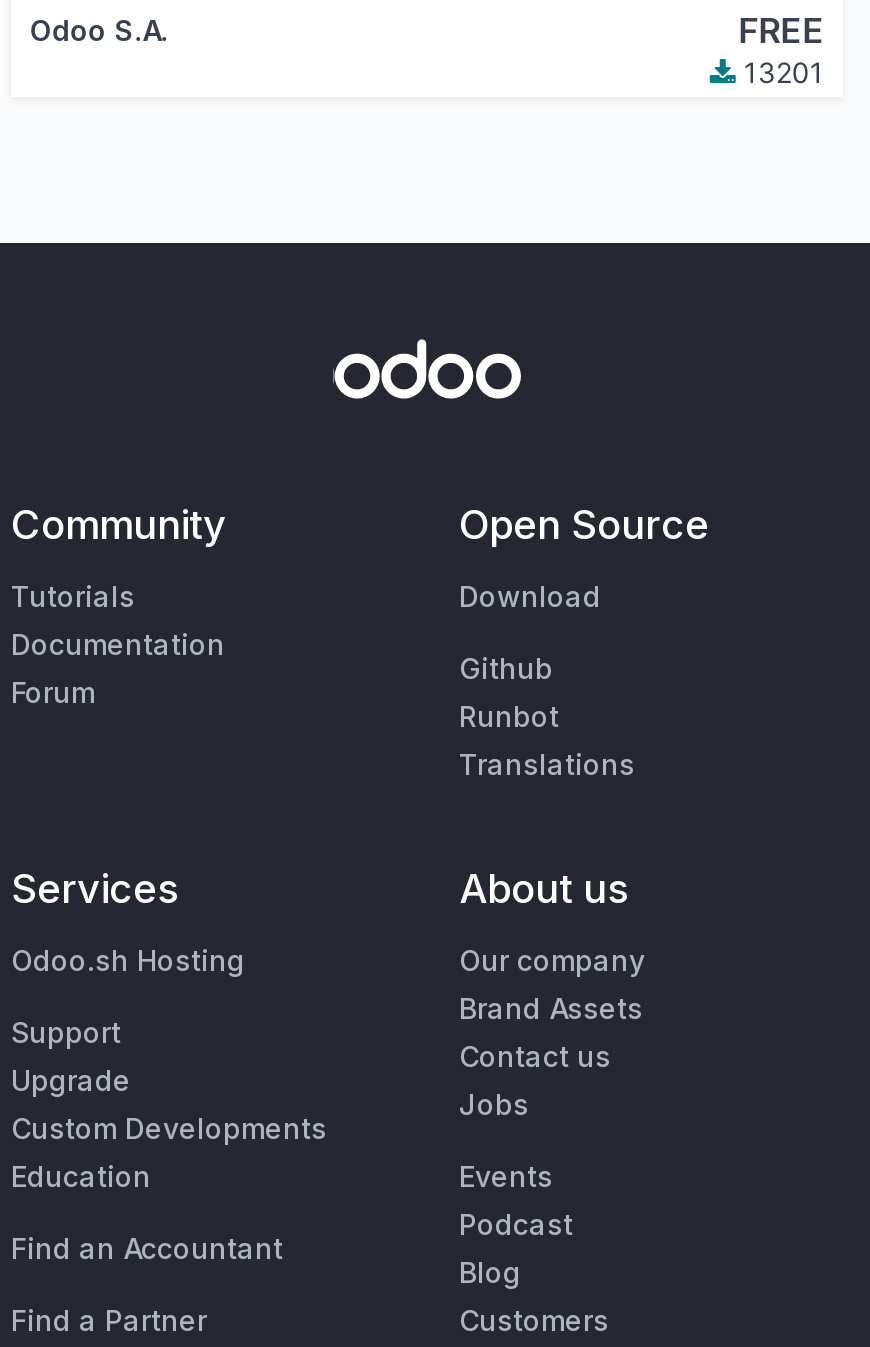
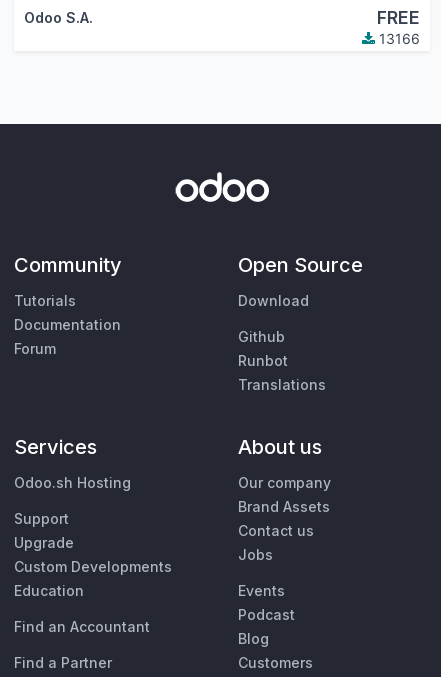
[736,54,824,88] 13201 -> [375,30,420,47] 13166

